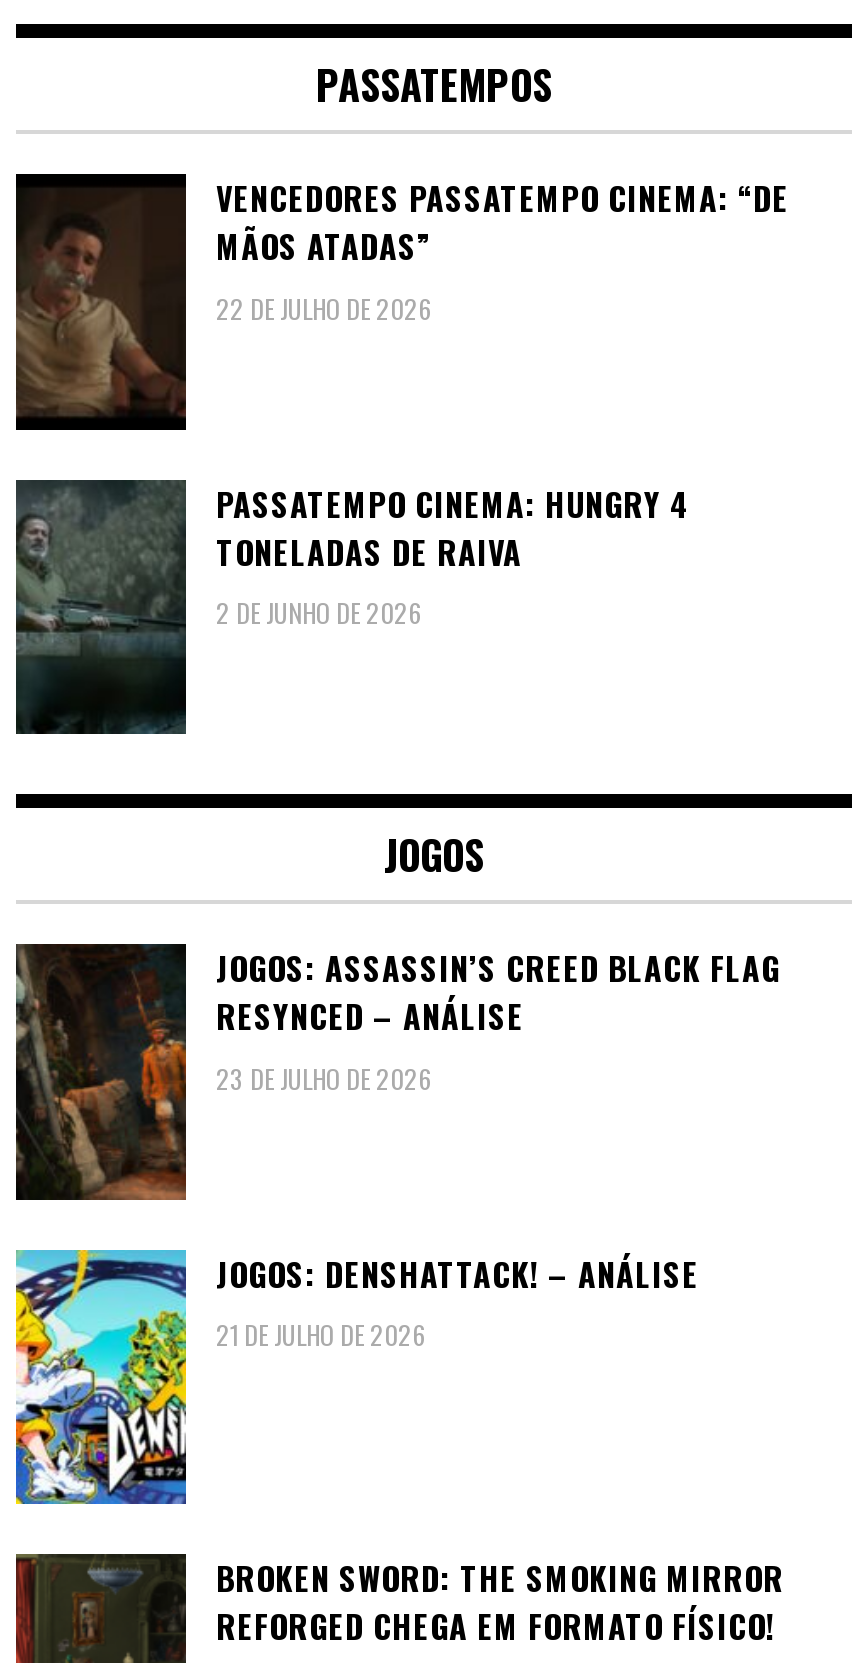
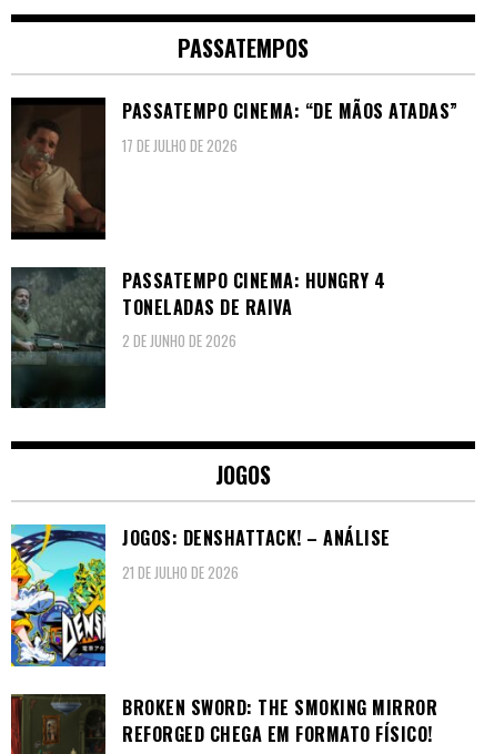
[216,174,789,327] VENCEDORES PASSATEMPO CINEMA: “DE | MÃOS ATADAS” | 22 DE JULHO DE 2026 -> [122,98,458,156] PASSATEMPO CINEMA: “DE MÃOS ATADAS” | 17 DE JULHO DE 2026
[14,942,780,1202] [image] | JOGOS: ASSASSIN’S CREED BLACK FLAG | RESYNCED – ANÁLISE | 23 DE JULHO DE 2026 -> none

